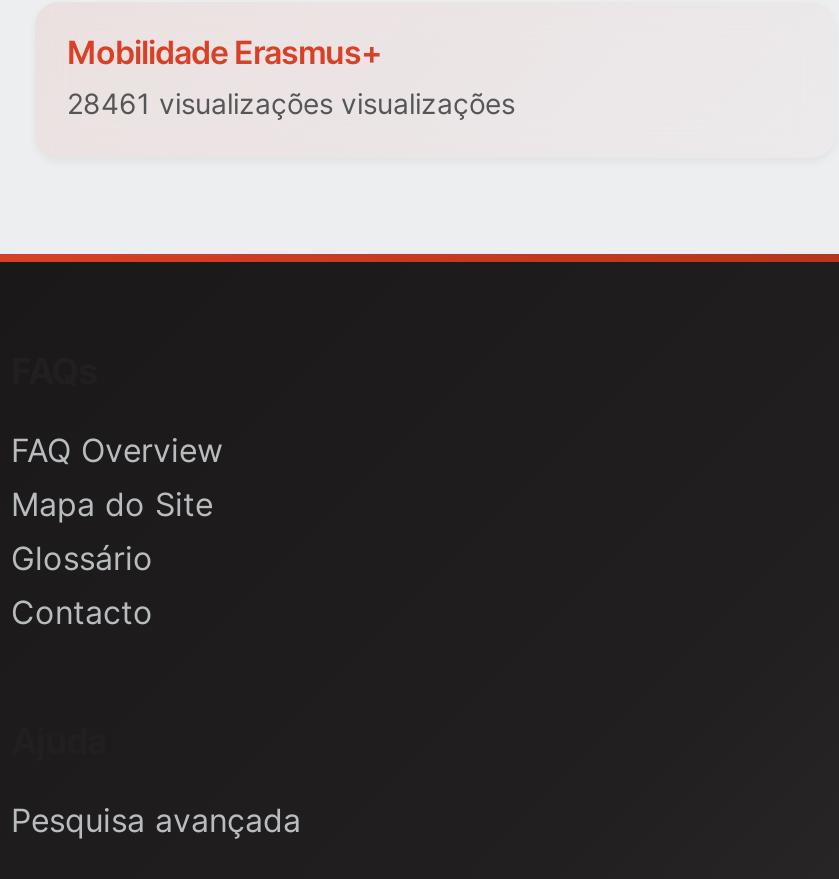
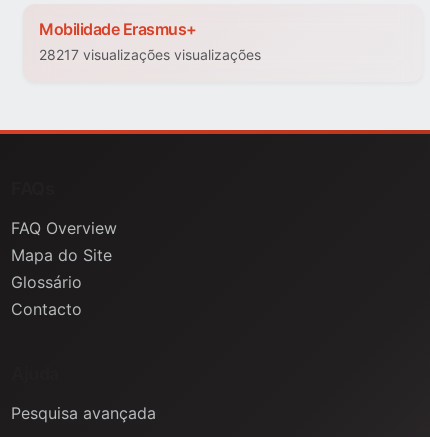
[67,87,515,121] 28461 visualizações visualizações -> [39,46,261,63] 28217 visualizações visualizações

